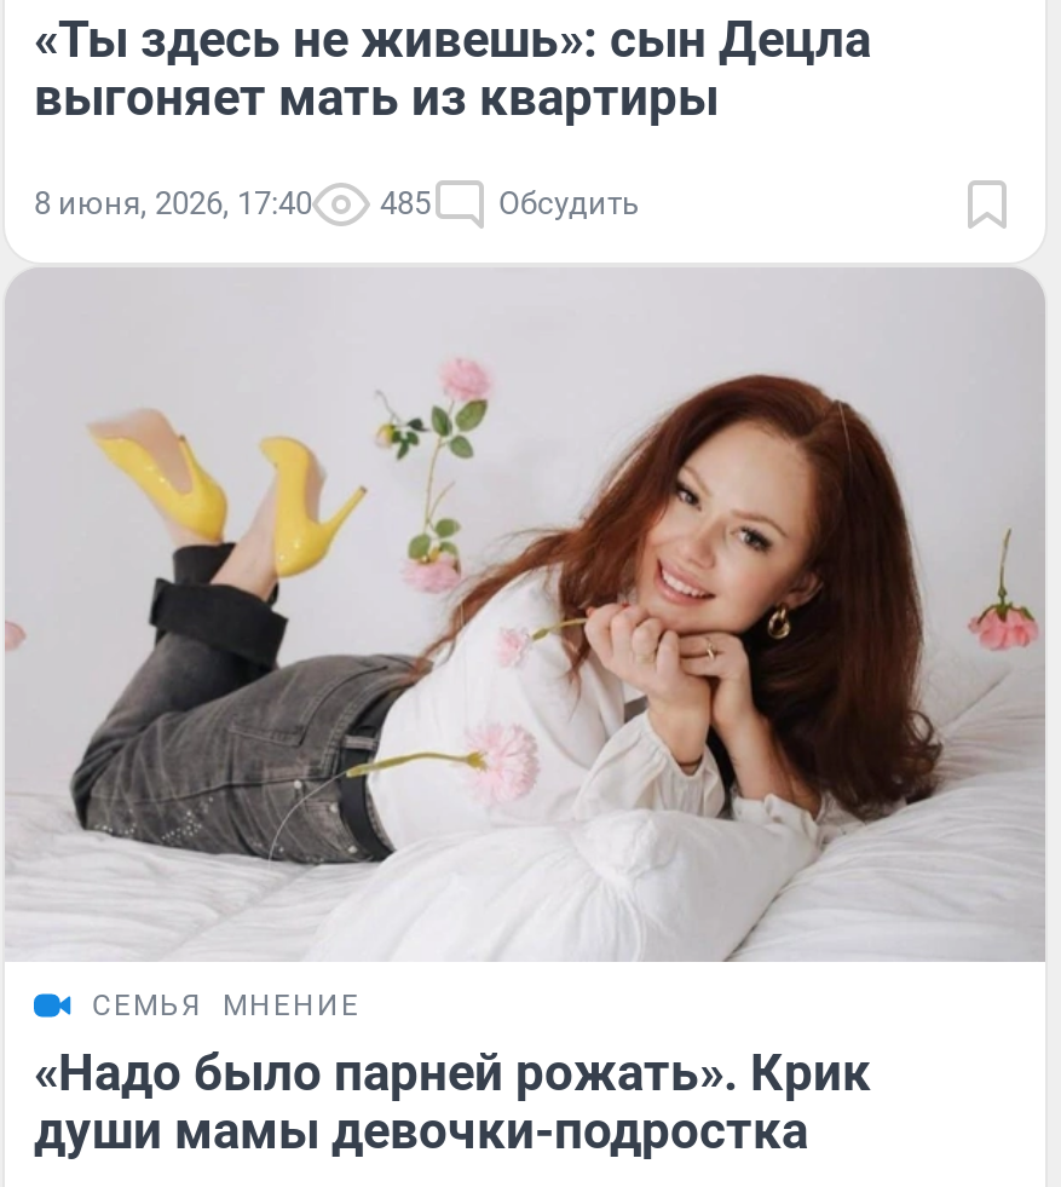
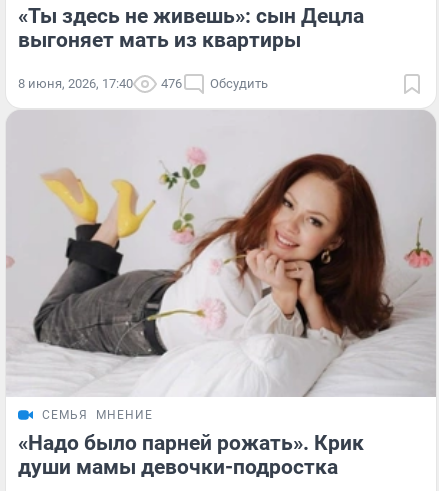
[34,185,639,221] 8 июня, 2026, 17:40 485 Обсудить -> [18,76,268,91] 8 июня, 2026, 17:40 476 Обсудить

